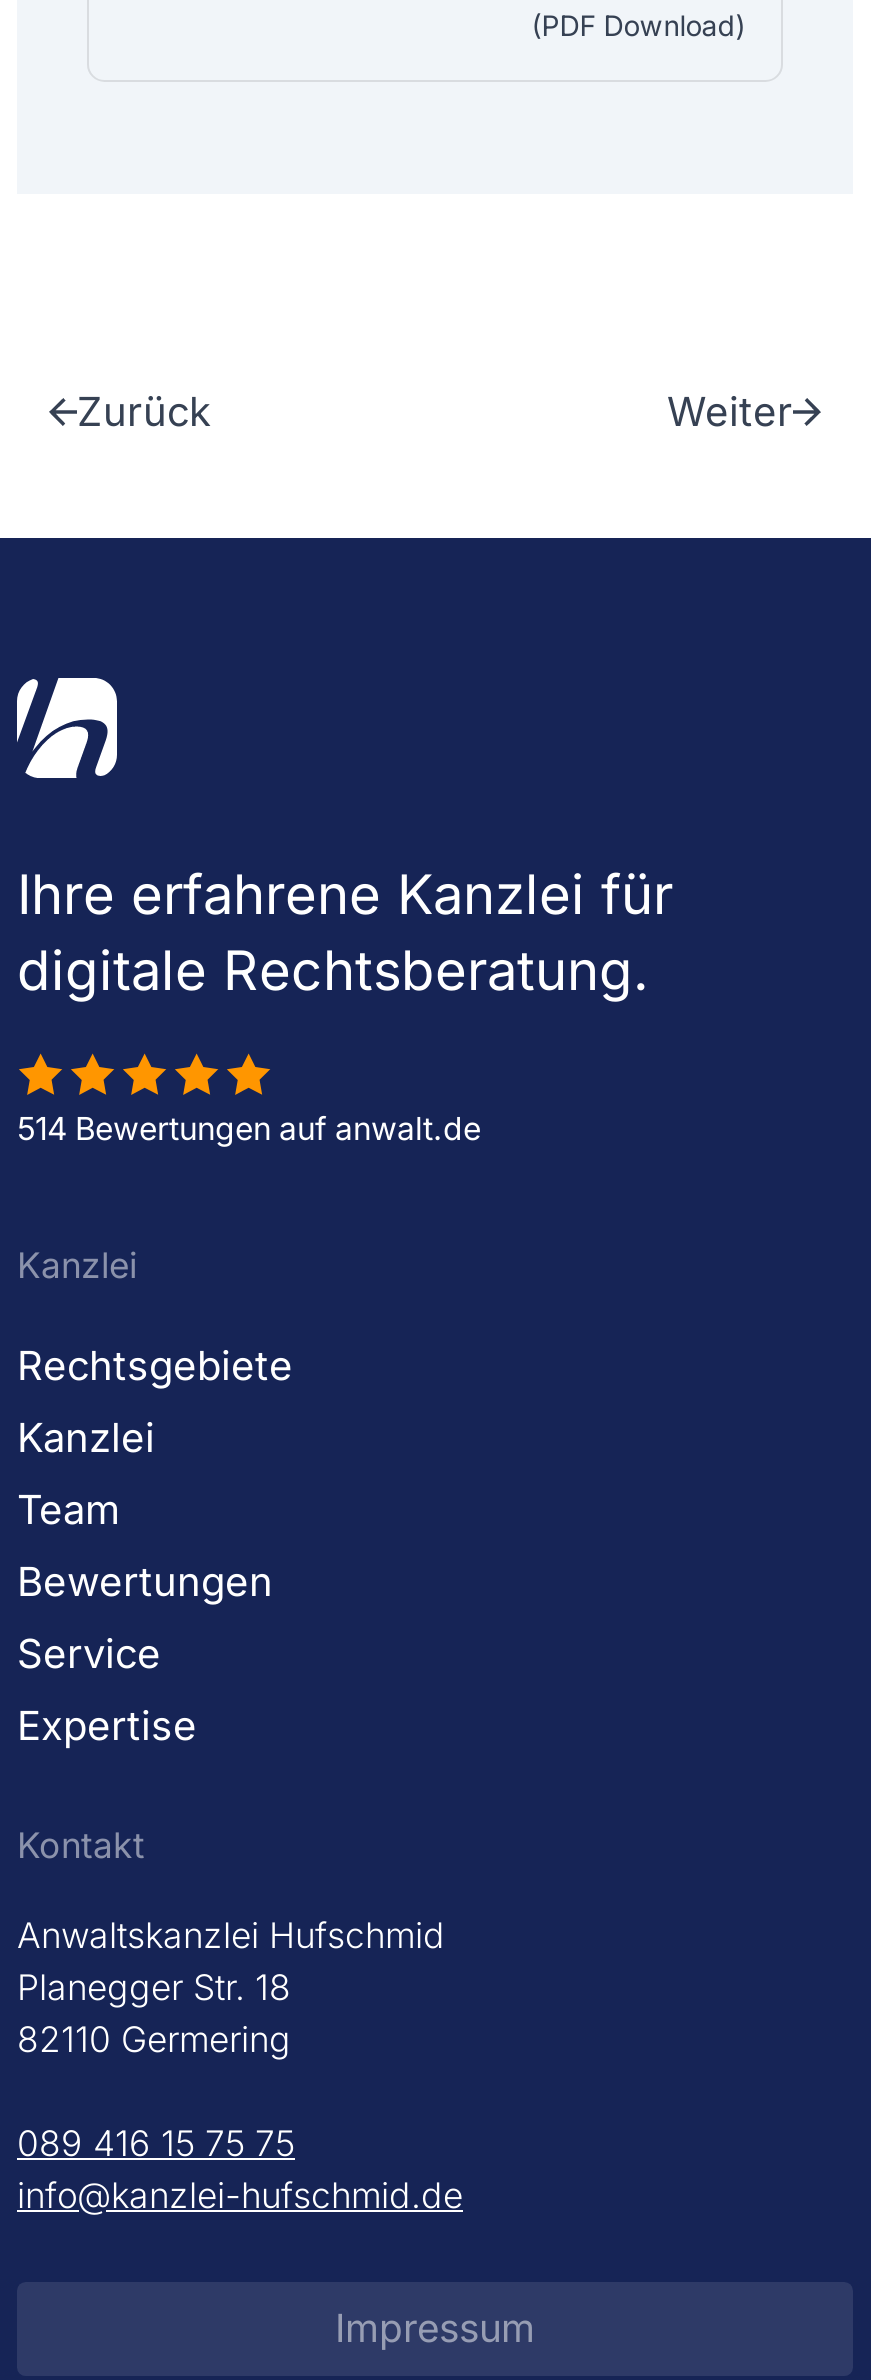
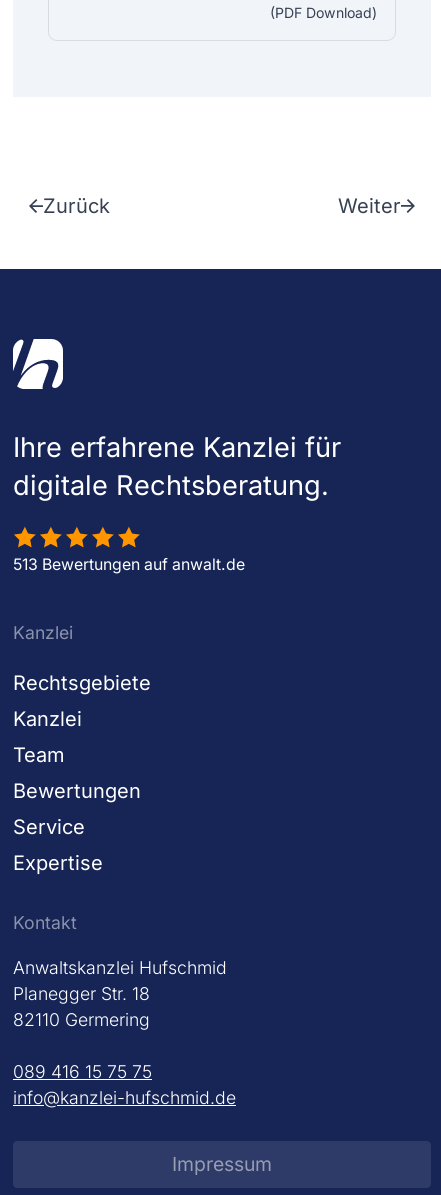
[17,1109,481,1147] 514 Bewertungen auf anwalt.de -> [13,555,245,574] 513 Bewertungen auf anwalt.de

